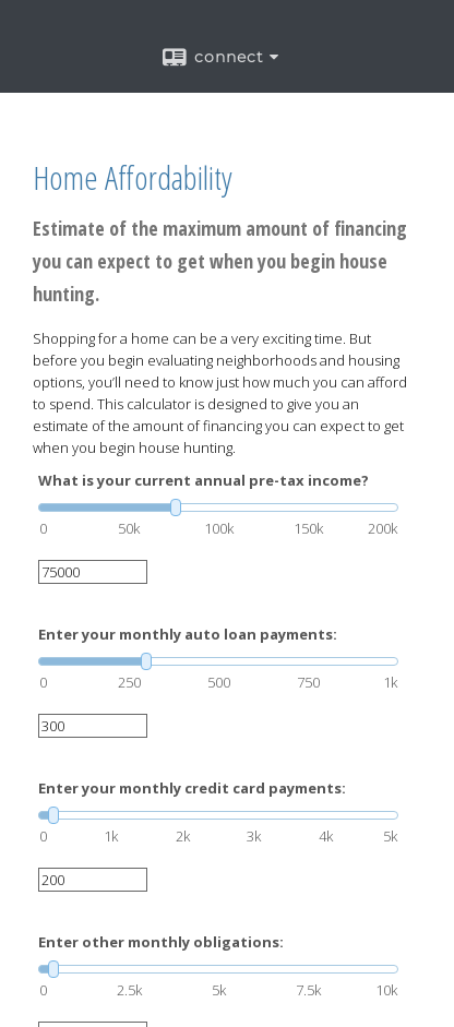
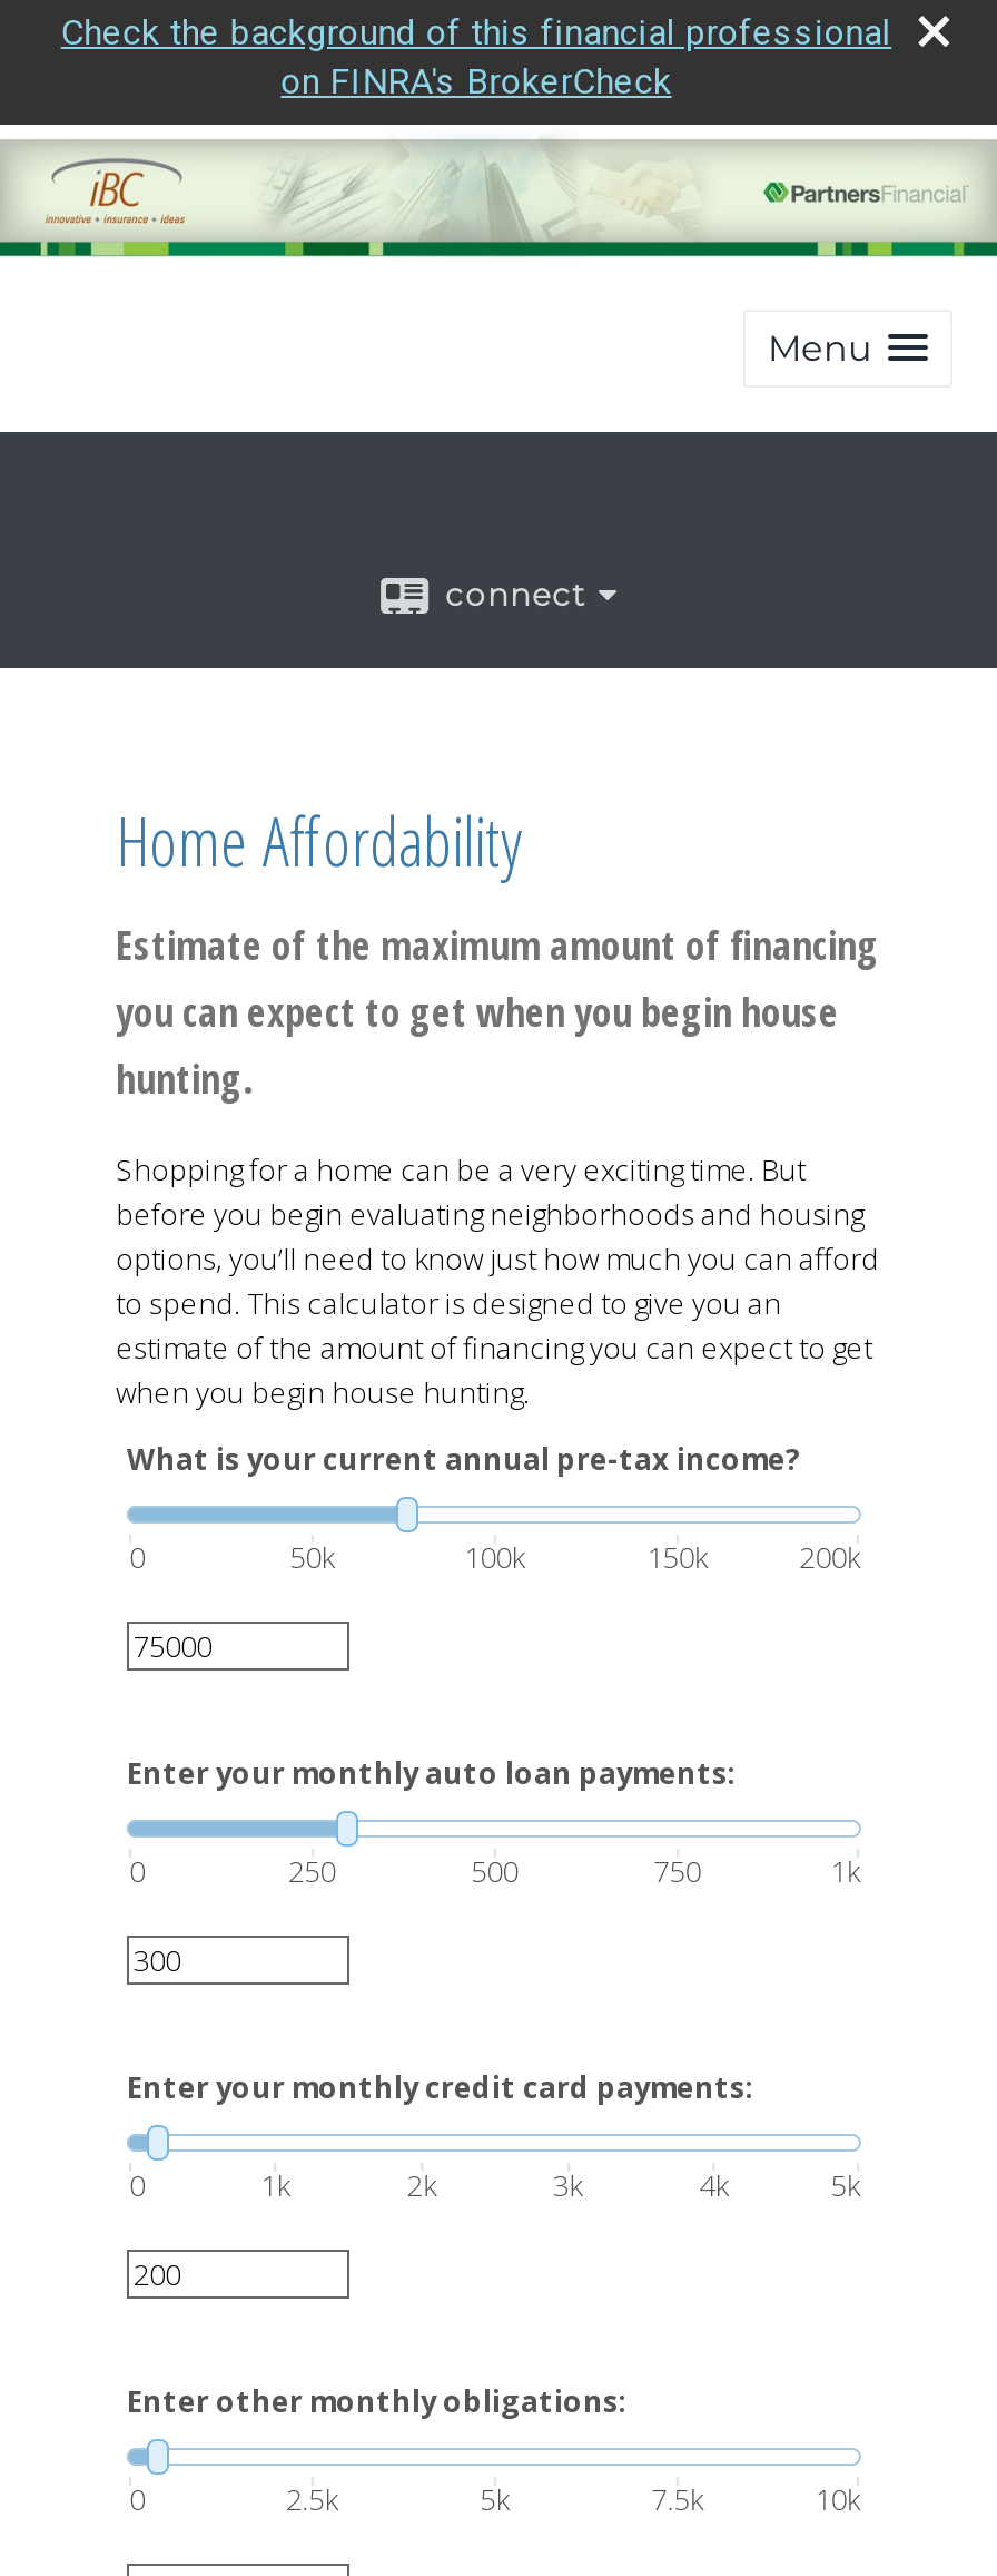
none -> [7,123,990,369] [image] | Menu
none -> [61,11,892,102] Check the background of this financial professional | on FINRA's BrokerCheck

